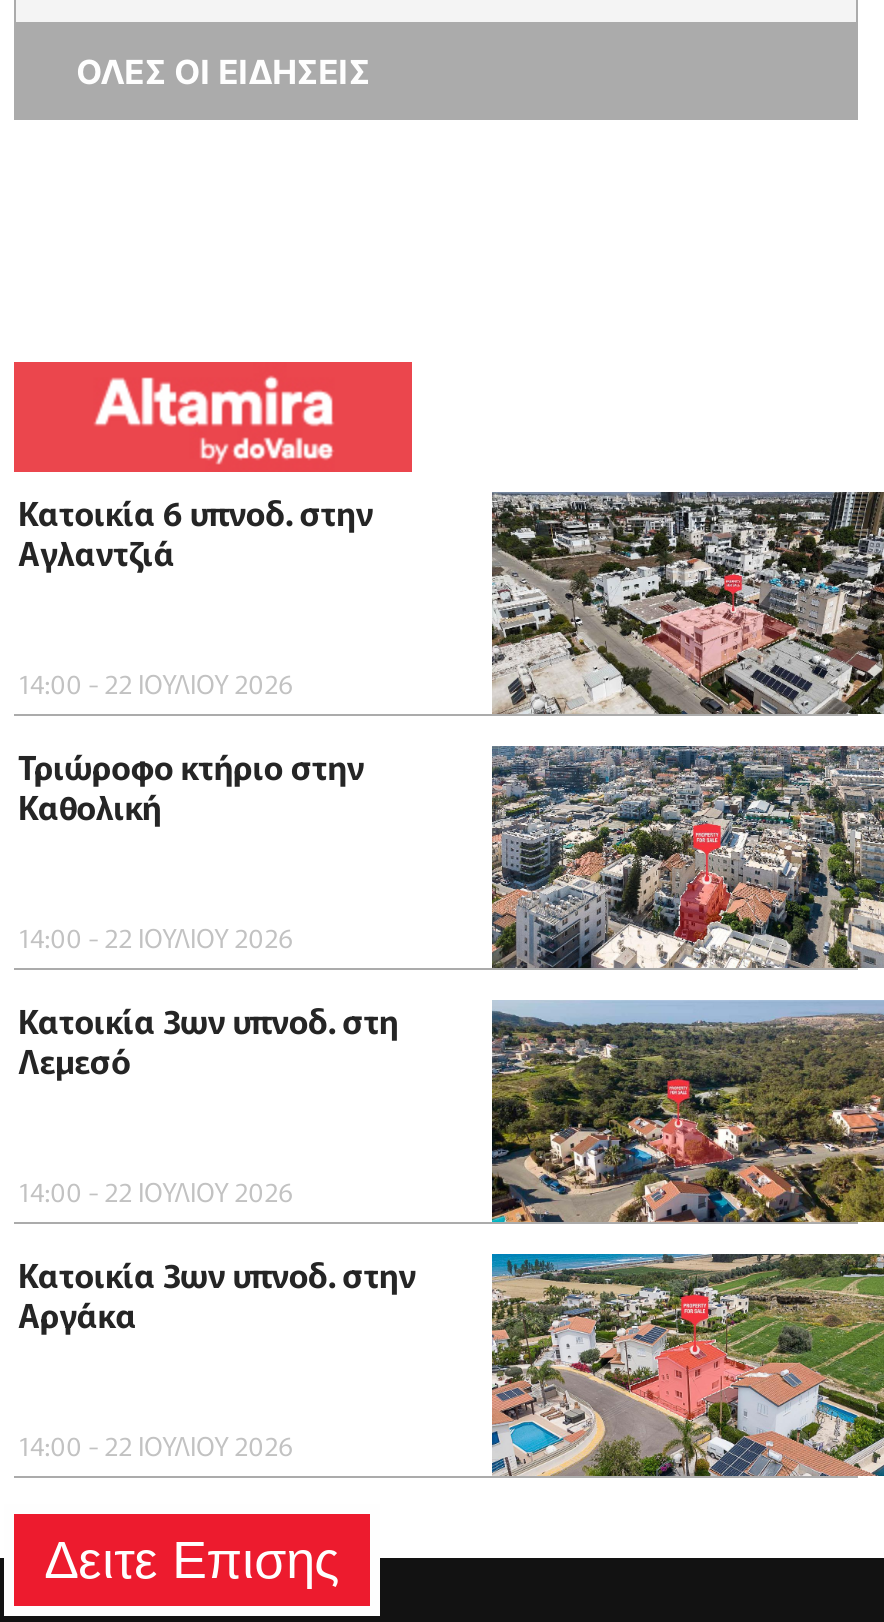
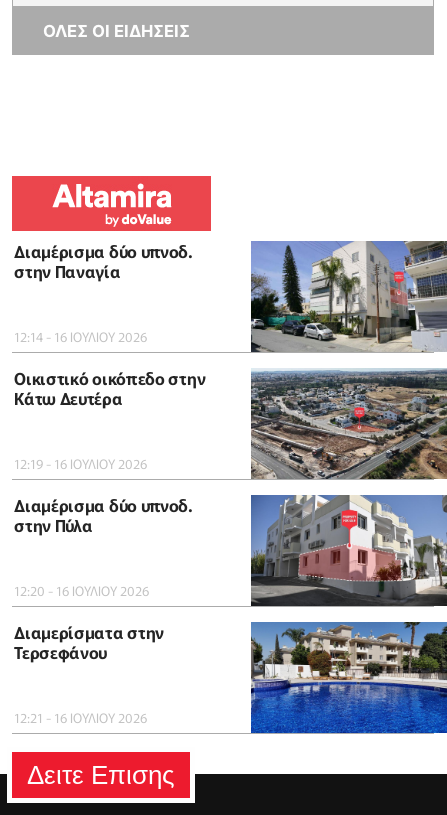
[18,489,373,577] Κατοικία 6 υπνοδ. στην | Αγλαντζιά -> [14,239,192,283] Διαμέρισμα δύο υπνοδ. | στην Παναγία
[490,490,878,716] [image] -> [250,240,444,353] [image]
[18,664,292,702] 14:00 - 22 ΙΟΥΛΙΟΥ 2026 -> [14,327,147,346] 12:14 - 16 ΙΟΥΛΙΟΥ 2026
[18,742,364,830] Τριώροφο κτήριο στην | Καθολική -> [14,366,205,410] Οικιστικό οικόπεδο στην | Κάτω Δευτέρα
[490,744,878,970] [image] -> [251,368,444,480] [image]
[18,918,292,956] 14:00 - 22 ΙΟΥΛΙΟΥ 2026 -> [14,454,147,473] 12:19 - 16 ΙΟΥΛΙΟΥ 2026
[18,996,398,1084] Κατοικία 3ων υπνοδ. στη | Λεμεσό -> [14,493,192,537] Διαμέρισμα δύο υπνοδ. | στην Πύλα
[490,1000,878,1224] [image] -> [250,495,444,607] [image]
[18,1172,292,1210] 14:00 - 22 ΙΟΥΛΙΟΥ 2026 -> [14,581,149,600] 12:20 - 16 ΙΟΥΛΙΟΥ 2026
[18,1250,416,1338] Κατοικία 3ων υπνοδ. στην | Αργάκα -> [14,620,164,664] Διαμερίσματα στην | Τερσεφάνου
[490,1252,878,1478] [image] -> [250,621,444,734] [image]
[18,1426,292,1464] 14:00 - 22 ΙΟΥΛΙΟΥ 2026 -> [14,708,147,727] 12:21 - 16 ΙΟΥΛΙΟΥ 2026

